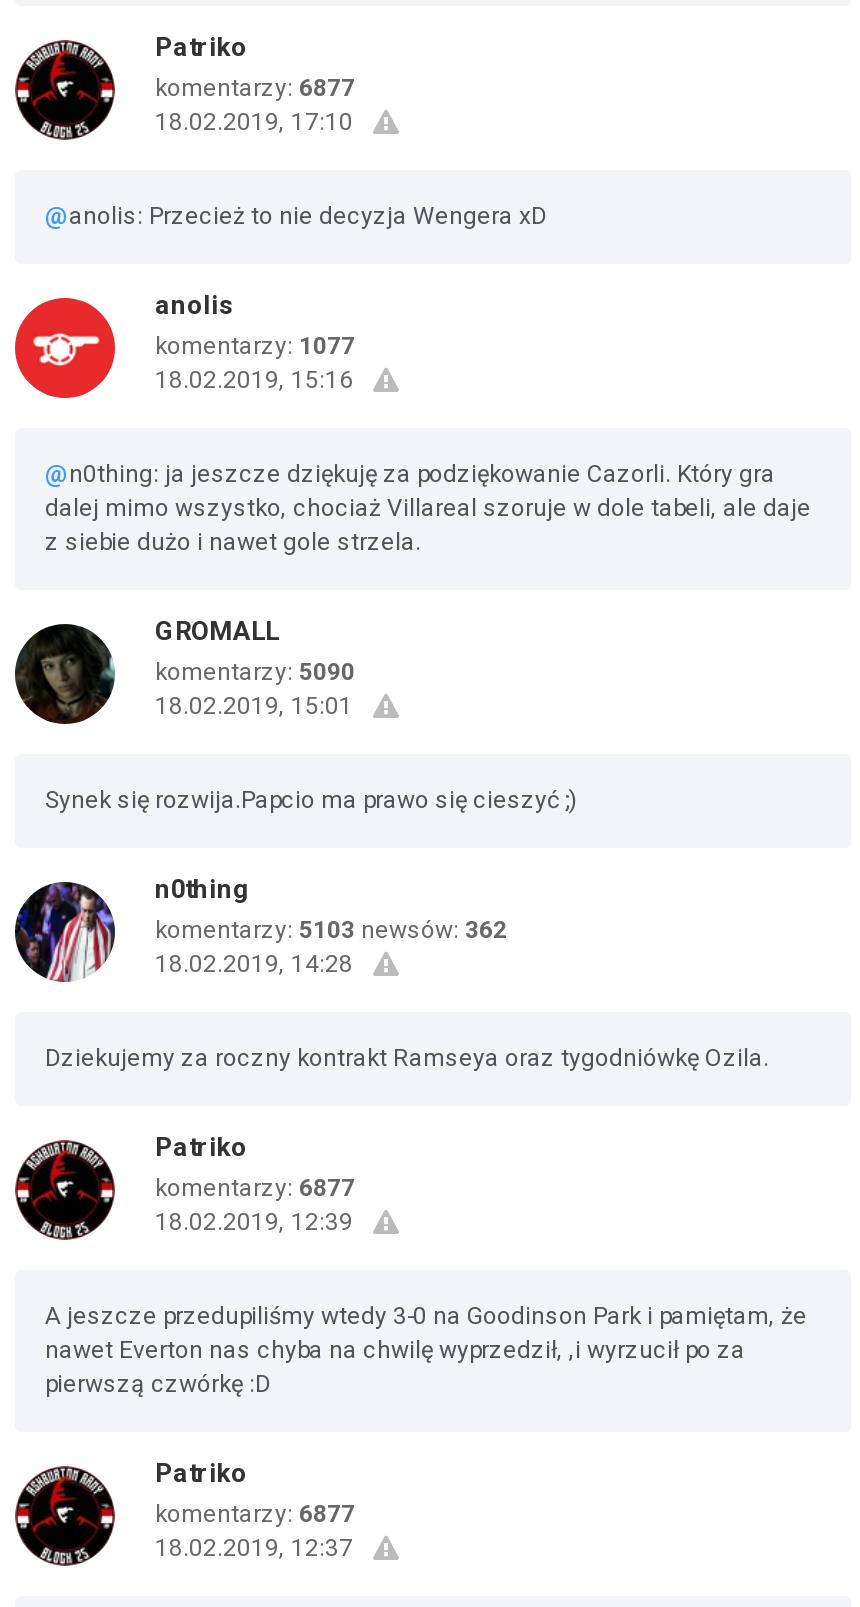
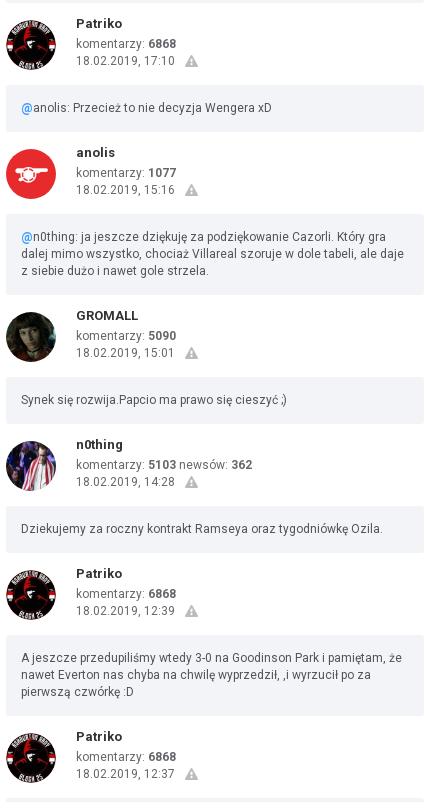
[155,74,355,102] komentarzy: 6877 -> [76,37,176,51] komentarzy: 6868
[155,1174,355,1202] komentarzy: 6877 -> [76,587,176,601] komentarzy: 6868
[155,1500,355,1528] komentarzy: 6877 -> [76,750,176,764] komentarzy: 6868

